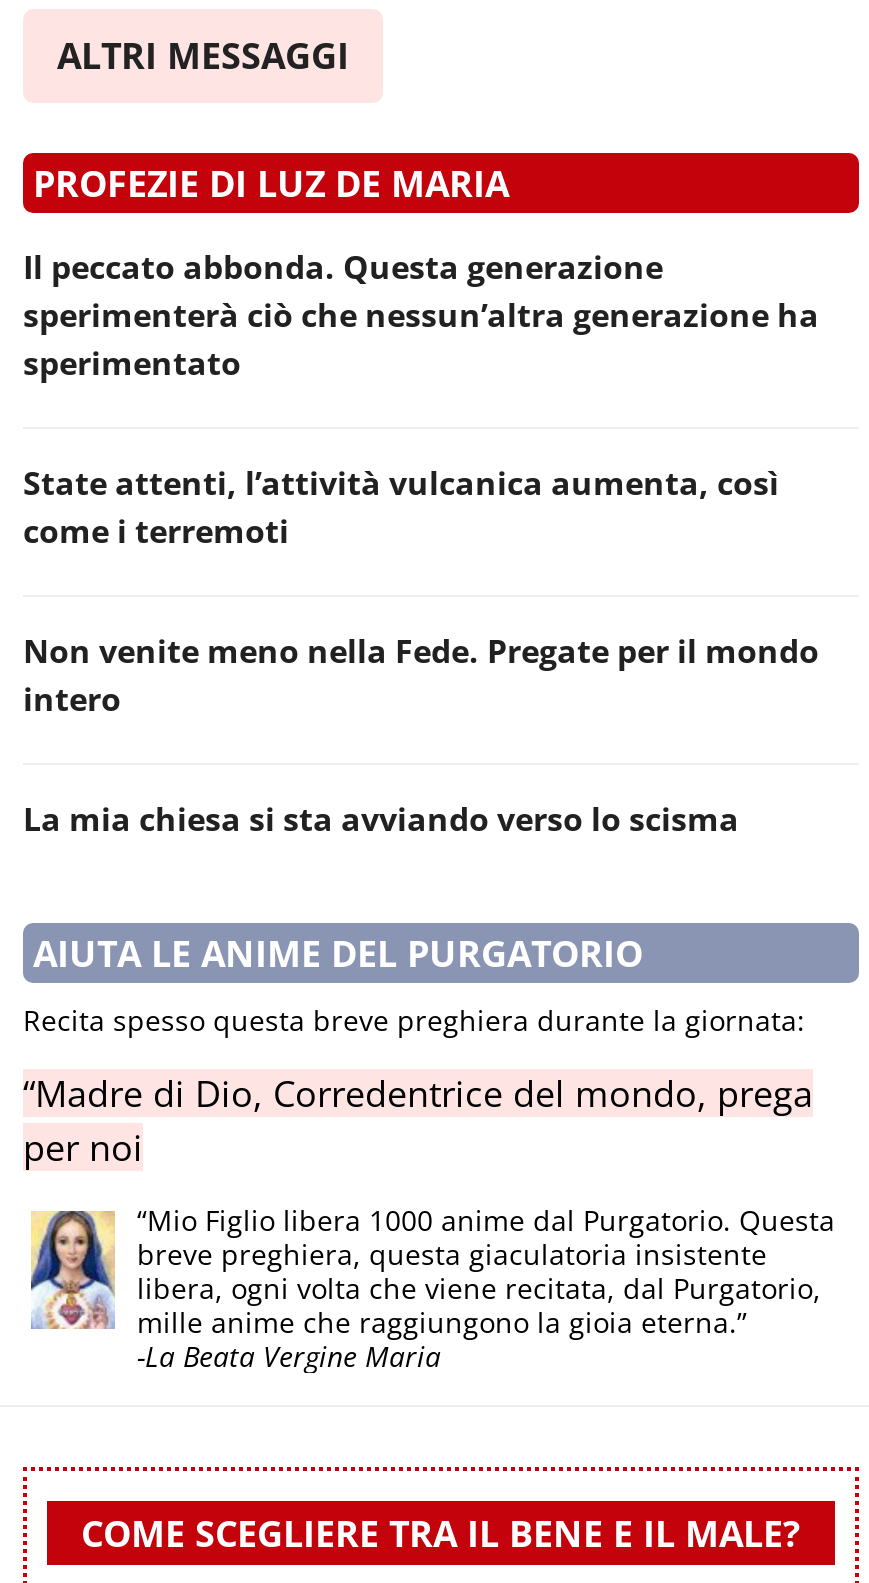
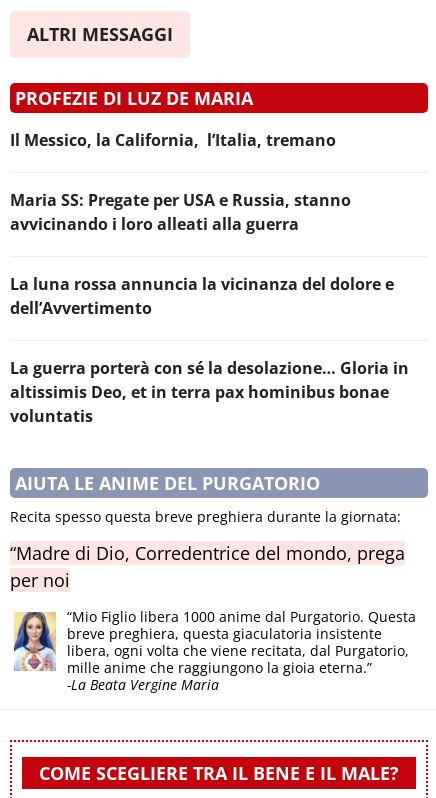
[23,245,819,385] Il peccato abbonda. Questa generazione | sperimenterà ciò che nessun’altra generazione ha | sperimentato -> [10,129,336,151] Il Messico, la California, l’Italia, tremano
[23,461,779,553] State attenti, l’attività vulcanica aumenta, così | come i terremoti -> [10,189,351,235] Maria SS: Pregate per USA e Russia, stanno | avvicinando i loro alleati alla guerra
[23,629,819,721] Non venite meno nella Fede. Pregate per il mondo | intero -> [10,273,394,319] La luna rossa annuncia la vicinanza del dolore e | dell’Avvertimento
[23,797,739,841] La mia chiesa si sta avviando verso lo scisma -> [10,357,409,427] La guerra porterà con sé la desolazione… Gloria in | altissimis Deo, et in terra pax hominibus bonae | voluntatis

